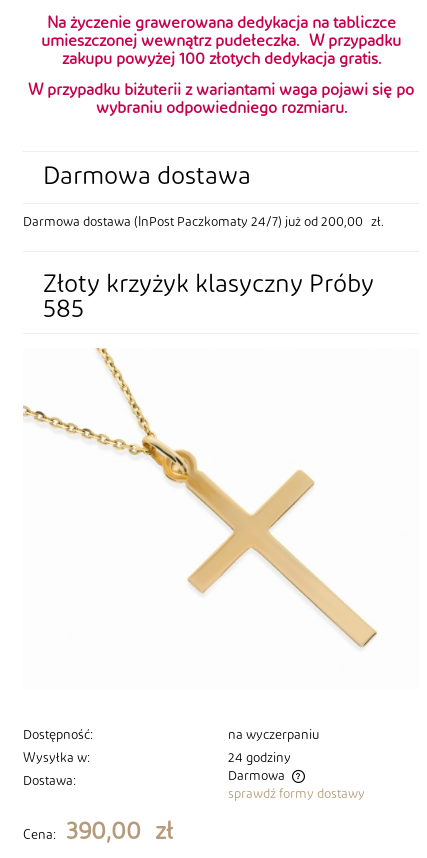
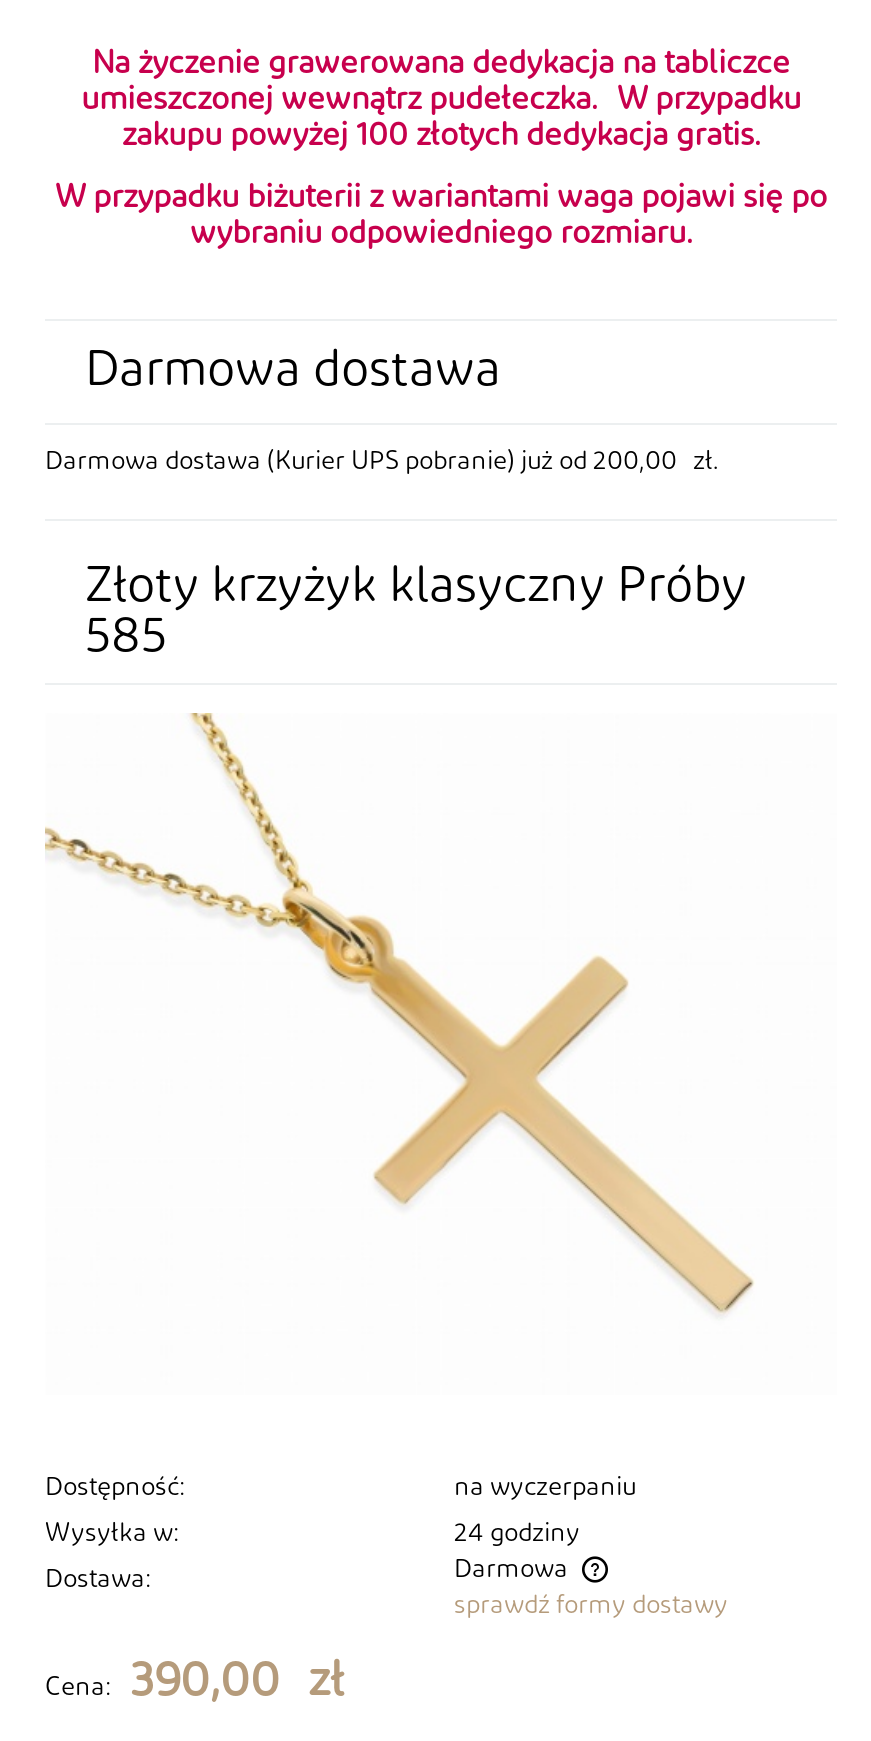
[23,216,384,228] Darmowa dostawa (InPost Paczkomaty 24/7) już od 200,00 zł. -> [45,449,719,473] Darmowa dostawa (Kurier UPS pobranie) już od 200,00 zł.

